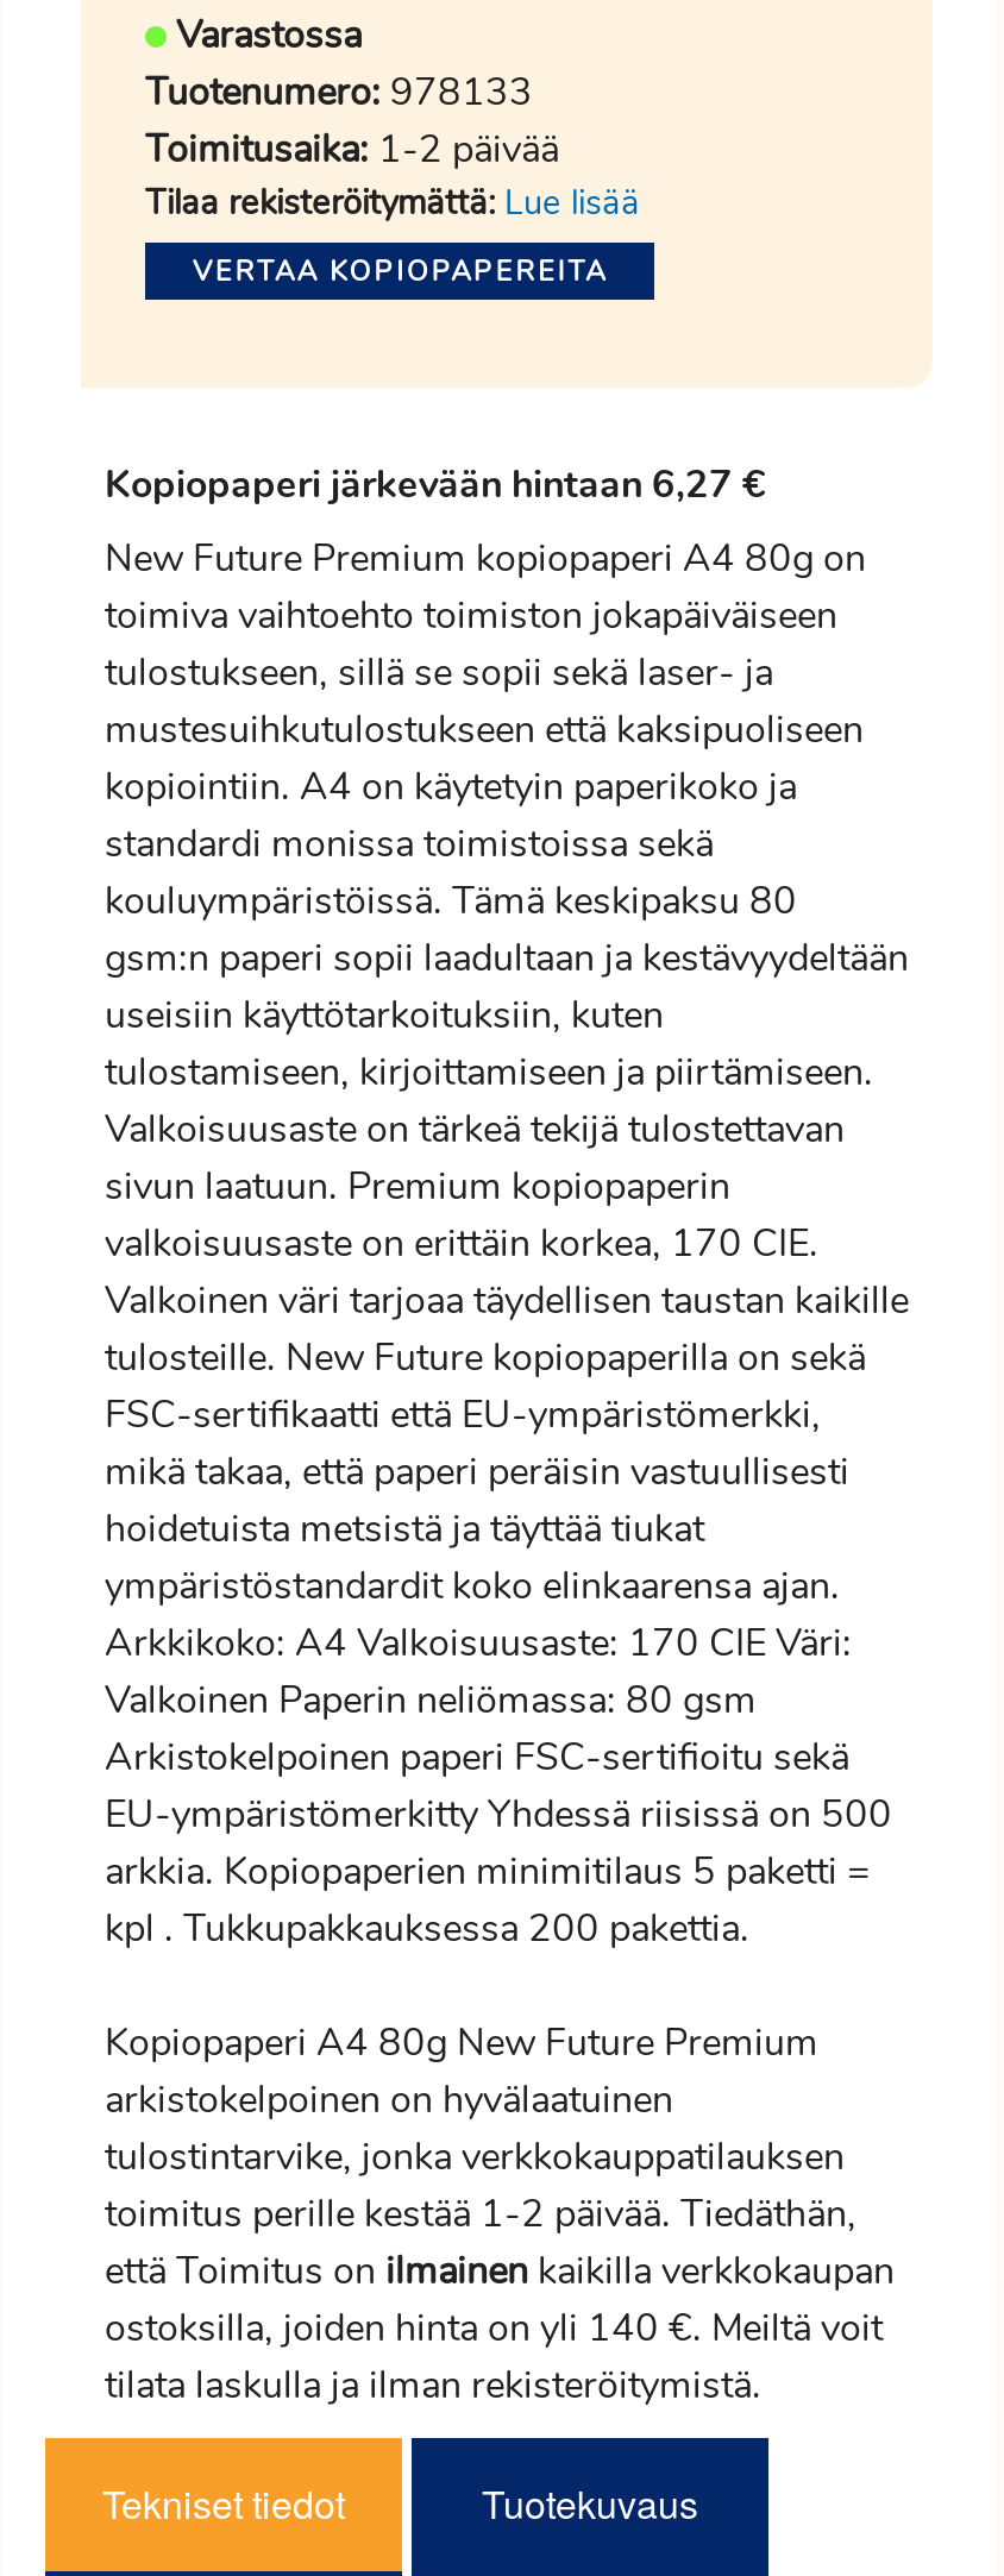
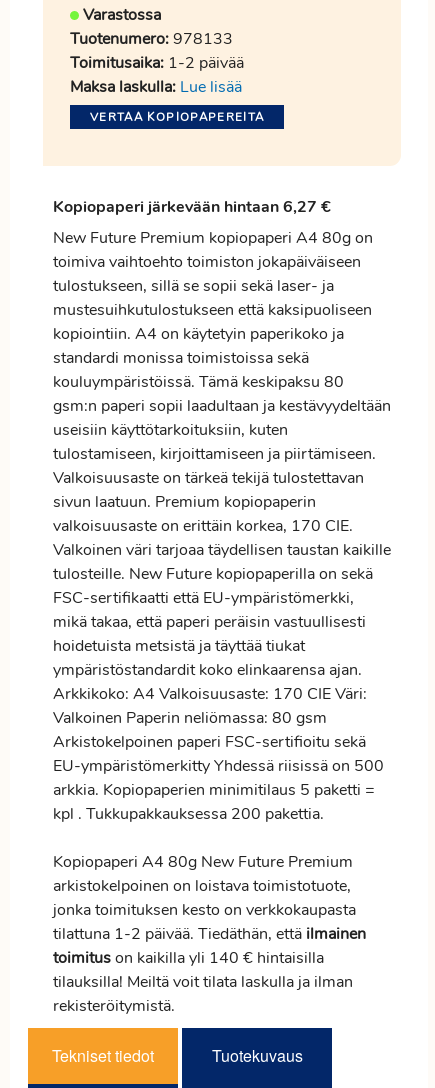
[145,178,640,226] Tilaa rekisteröitymättä: Lue lisää -> [70,76,242,98] Maksa laskulla: Lue lisää
[105,2074,895,2412] arkistokelpoinen on hyvälaatuinen | tulostintarvike, jonka verkkokauppatilauksen | toimitus perille kestää 1-2 päivää. Tiedäthän, | että Toimitus on ilmainen kaikilla verkkokaupan | ostoksilla, joiden hinta on yli 140 €. Meiltä voit | tilata laskulla ja ilman rekisteröitymistä. -> [53,875,366,1017] arkistokelpoinen on loistava toimistotuote, | jonka toimituksen kesto on verkkokaupasta | tilattuna 1-2 päivää. Tiedäthän, että ilmainen | toimitus on kaikilla yli 140 € hintaisilla | tilauksilla! Meiltä voit tilata laskulla ja ilman | rekisteröitymistä.

